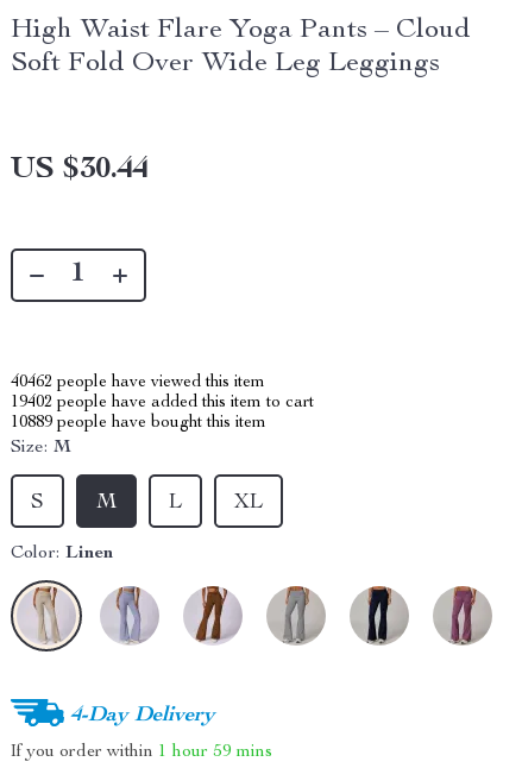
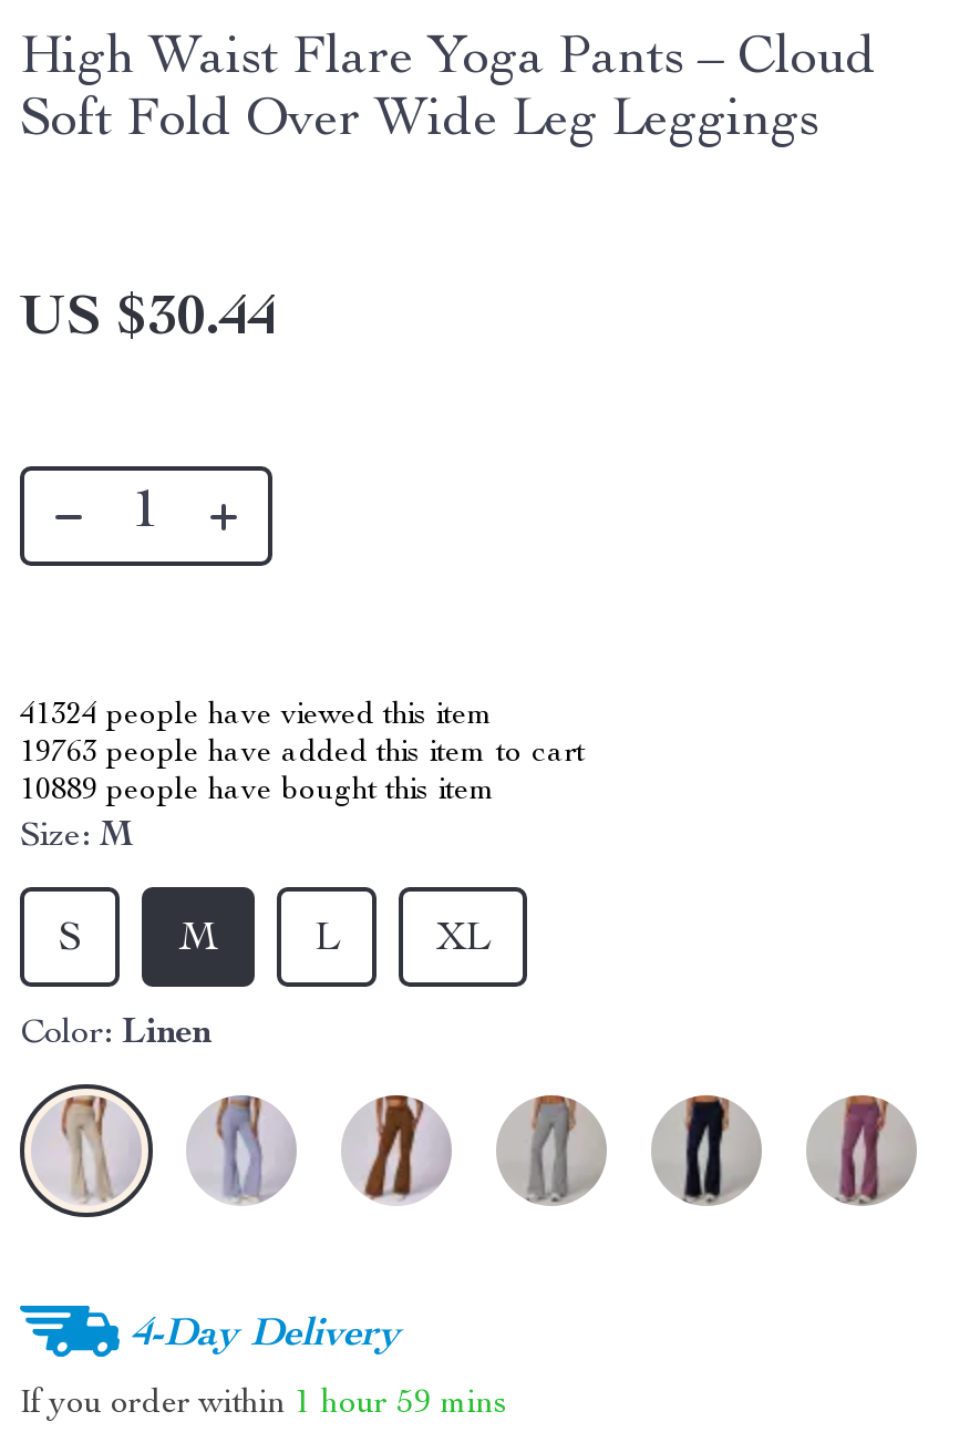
[11,374,265,391] 40462 people have viewed this item -> [20,701,494,732] 41324 people have viewed this item
[11,395,314,411] 19402 people have added this item to cart -> [20,739,585,770] 19763 people have added this item to cart

